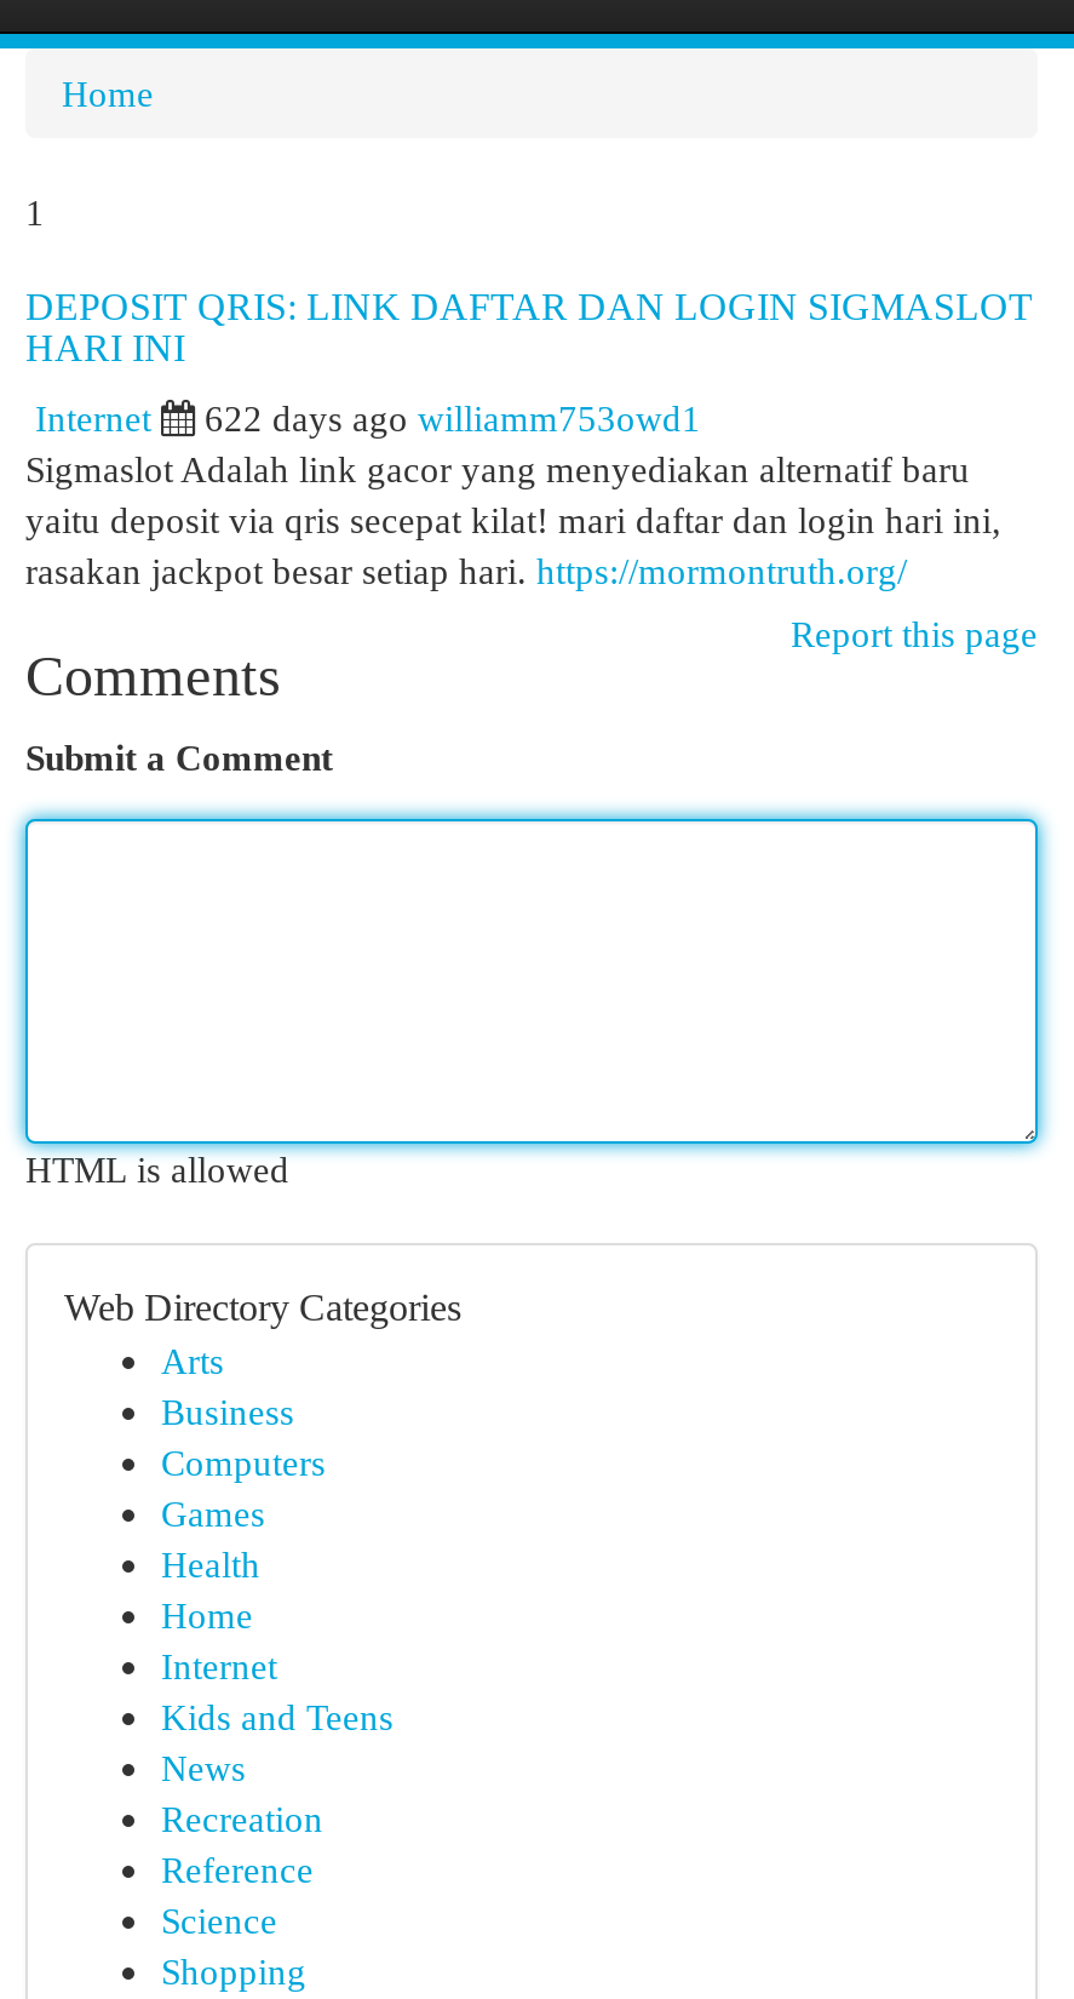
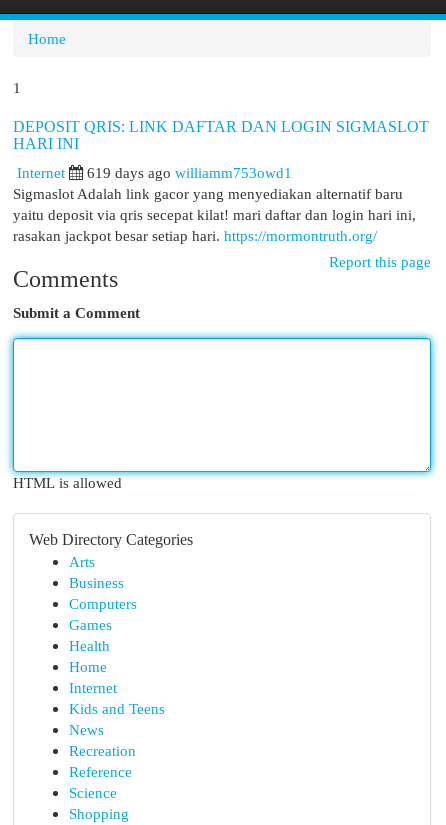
[205,397,701,439] 622 days ago williamm753owd1 -> [87,164,292,181] 619 days ago williamm753owd1

